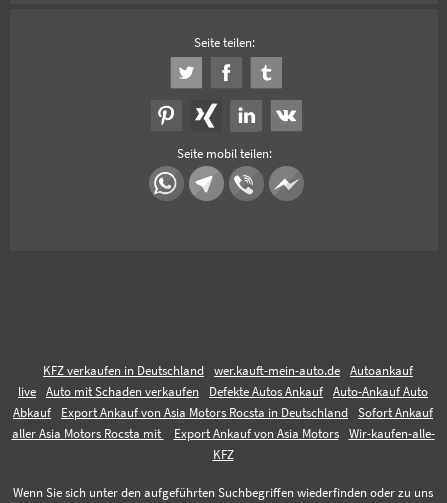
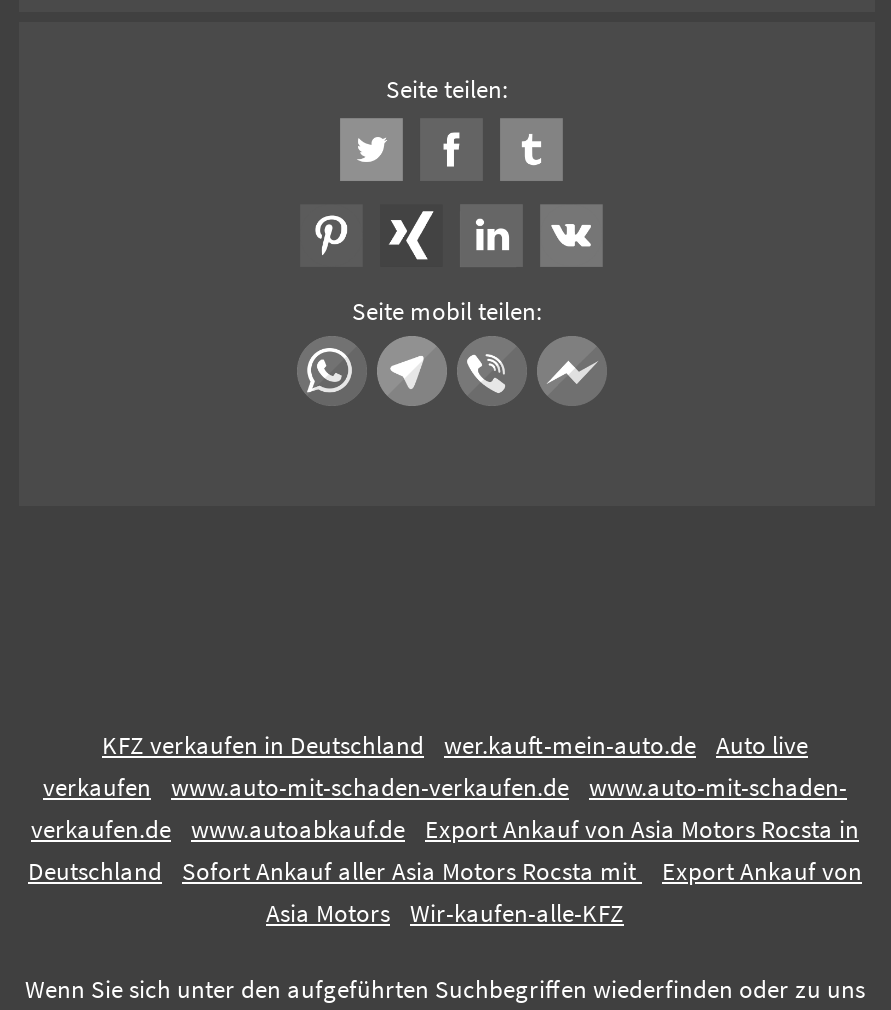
[11,363,434,462] Autoankauf | live | Auto mit Schaden verkaufen | Defekte Autos Ankauf | Auto-Ankauf Auto | Abkauf | Export Ankauf von Asia Motors Rocsta in Deutschland | Sofort Ankauf | aller Asia Motors Rocsta mit | Export Ankauf von Asia Motors | Wir-kaufen-alle- | KFZ -> [28,730,862,928] Auto live | verkaufen | www.auto-mit-schaden-verkaufen.de | www.auto-mit-schaden- | verkaufen.de | www.autoabkauf.de | Export Ankauf von Asia Motors Rocsta in | Deutschland | Sofort Ankauf aller Asia Motors Rocsta mit | Export Ankauf von | Asia Motors | Wir-kaufen-alle-KFZ

